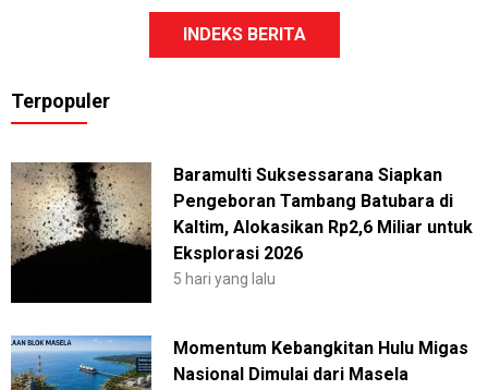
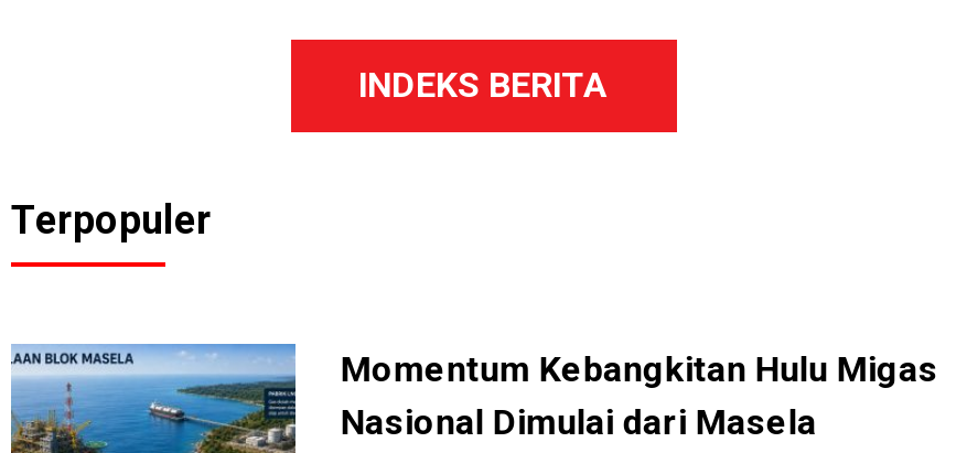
[10,161,473,304] [image] | Baramulti Suksessarana Siapkan | Pengeboran Tambang Batubara di | Kaltim, Alokasikan Rp2,6 Miliar untuk | Eksplorasi 2026 | 5 hari yang lalu -> none

